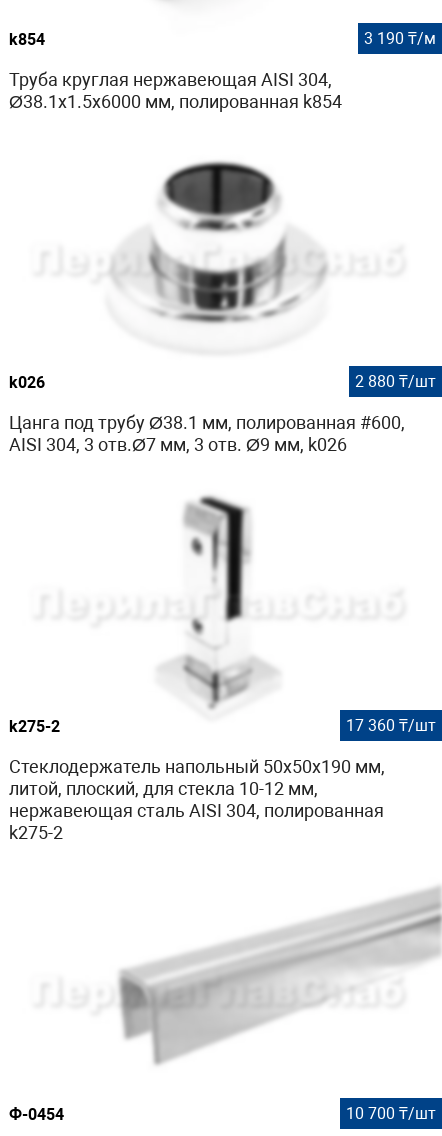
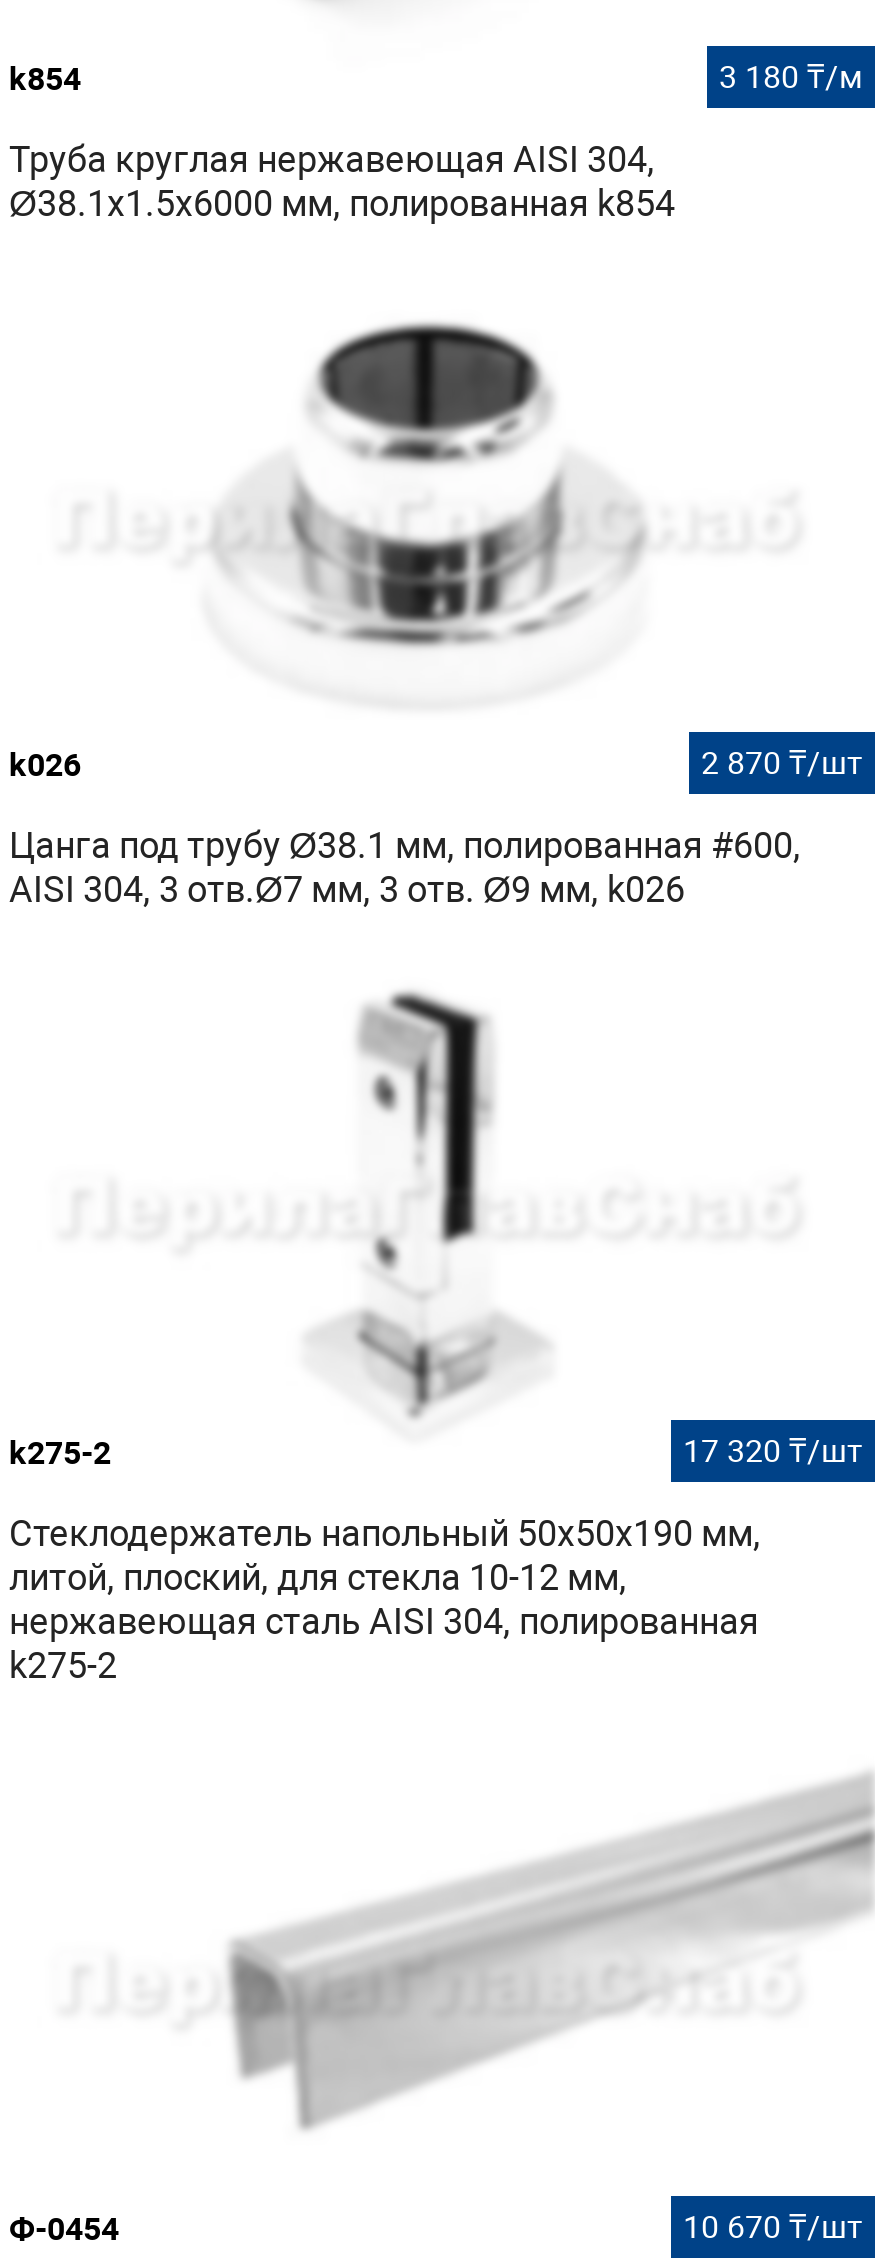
[364,28,436,47] 3 190 ₸/м -> [719,57,863,95] 3 180 ₸/м
[355,372,436,391] 2 880 ₸/шт -> [701,744,863,782] 2 870 ₸/шт
[346,716,436,735] 17 360 ₸/шт -> [683,1432,863,1470] 17 320 ₸/шт
[346,1104,436,1123] 10 700 ₸/шт -> [683,2208,863,2246] 10 670 ₸/шт

